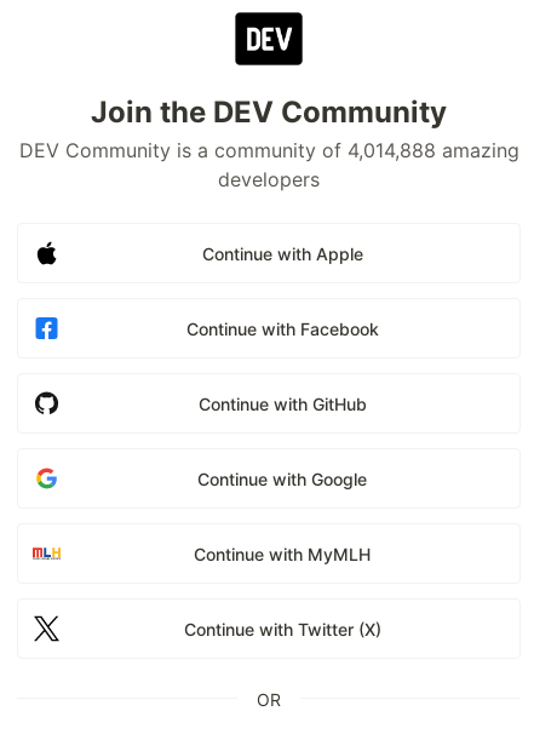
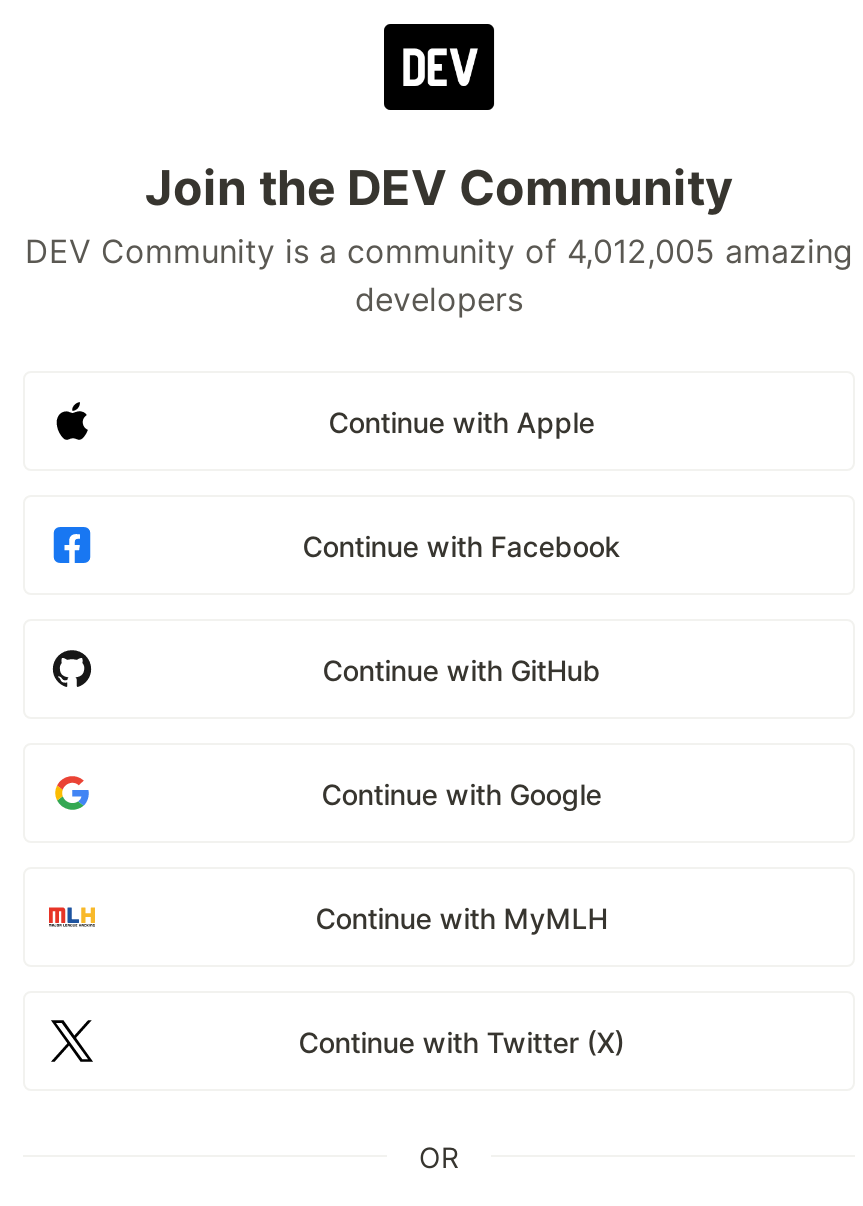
[19,138,519,162] DEV Community is a community of 4,014,888 amazing -> [25,231,853,271] DEV Community is a community of 4,012,005 amazing

